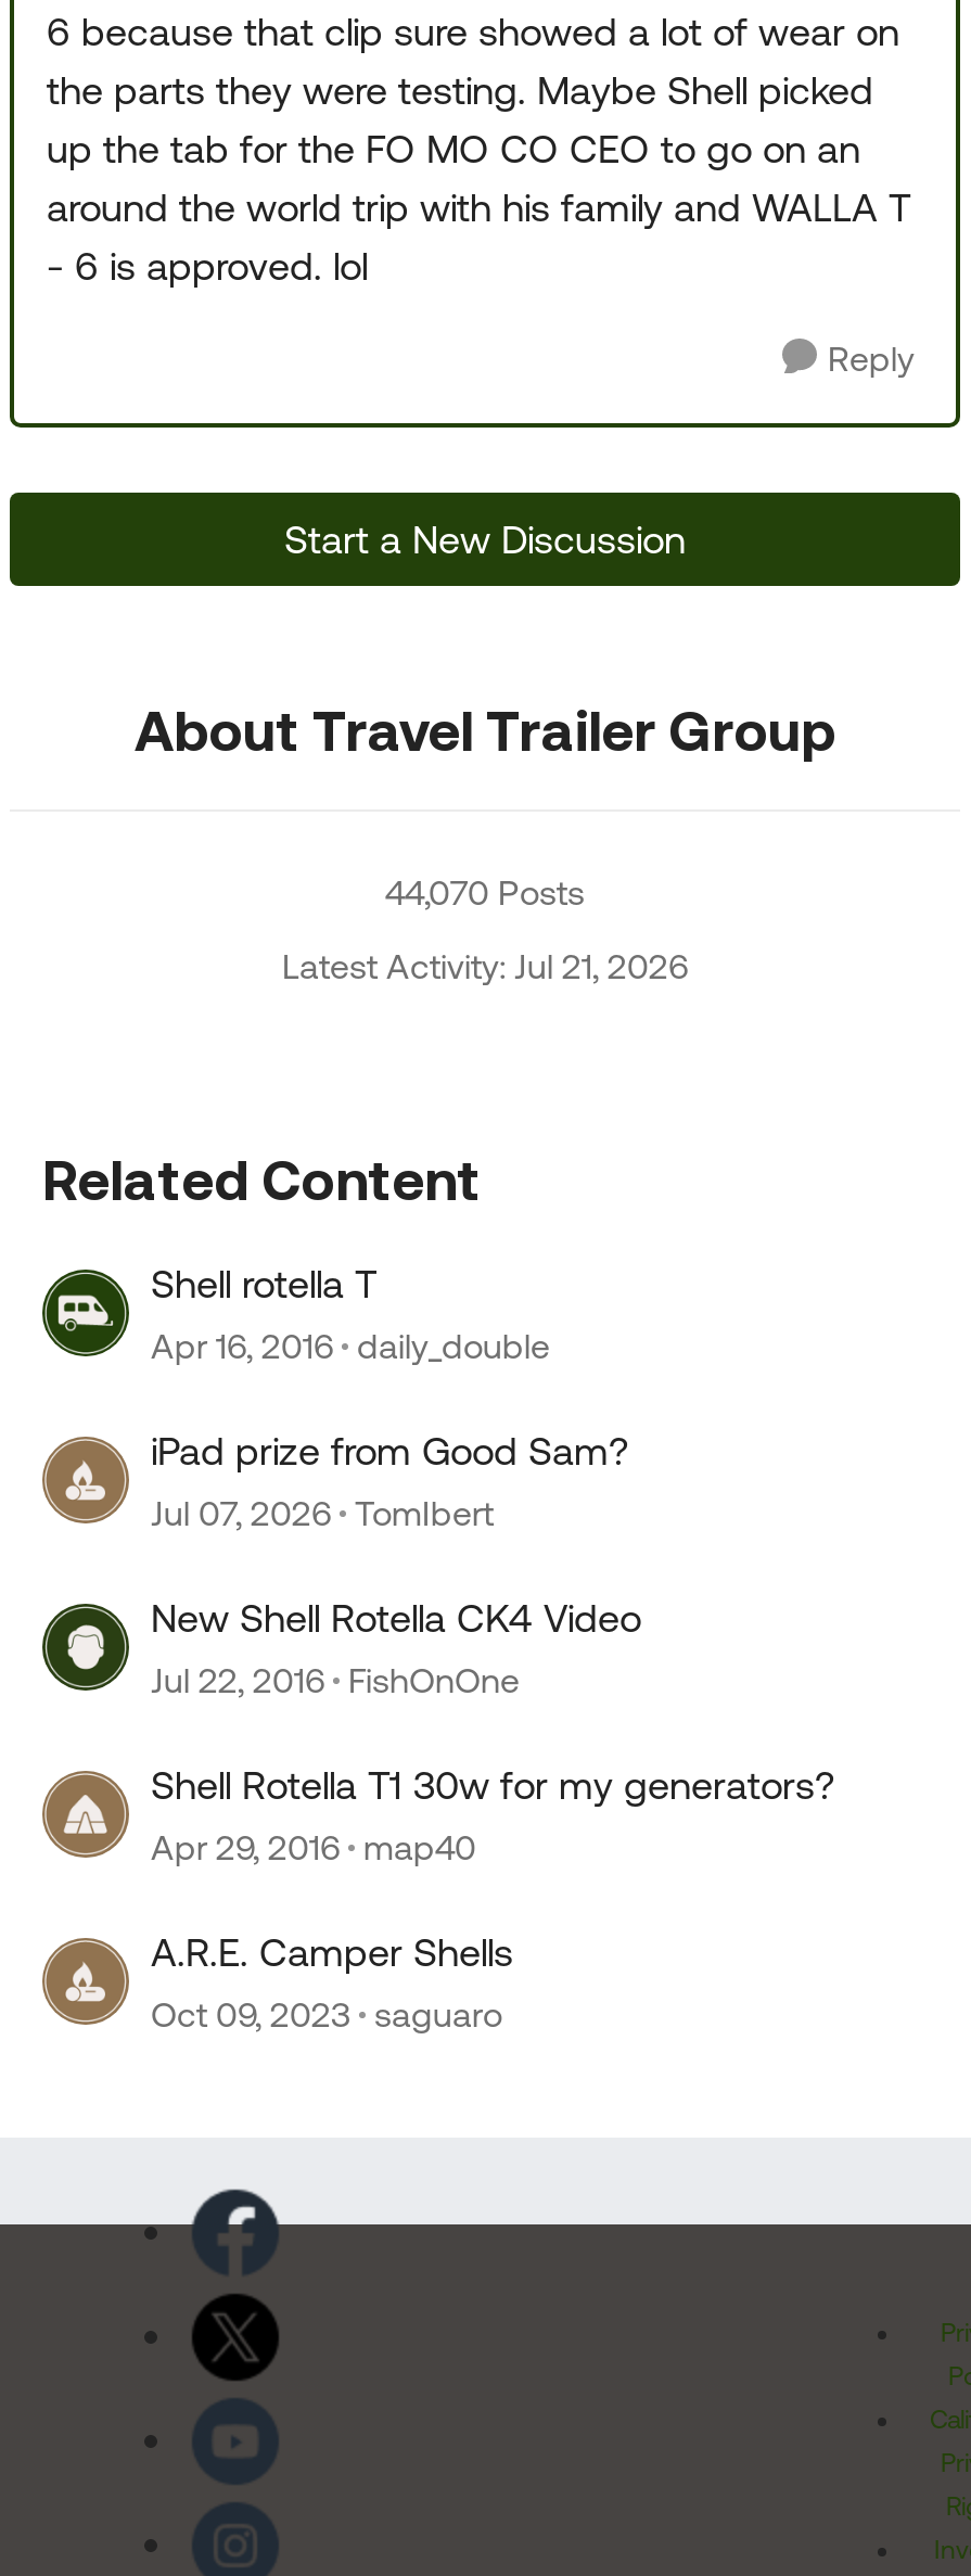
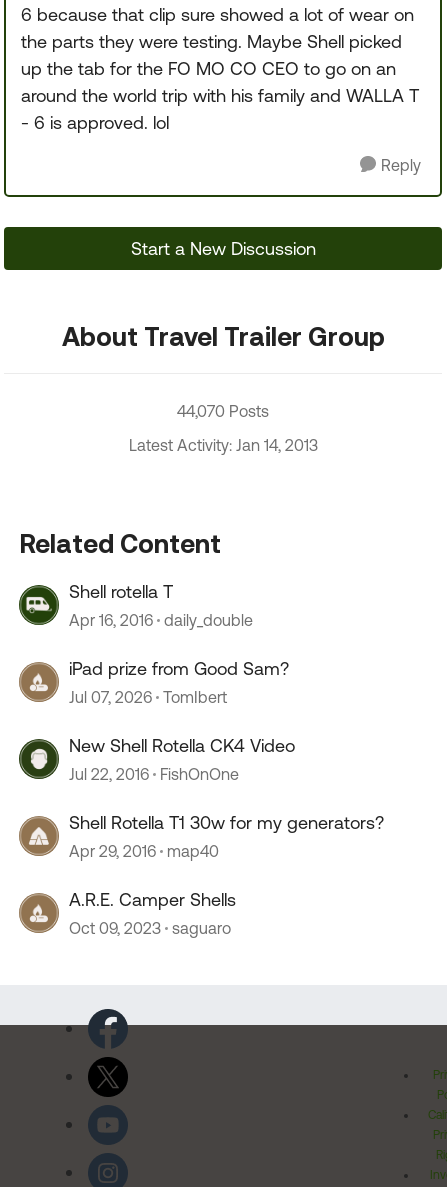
[282,946,688,985] Latest Activity: Jul 21, 2026 -> [128,436,317,454] Latest Activity: Jan 14, 2013

